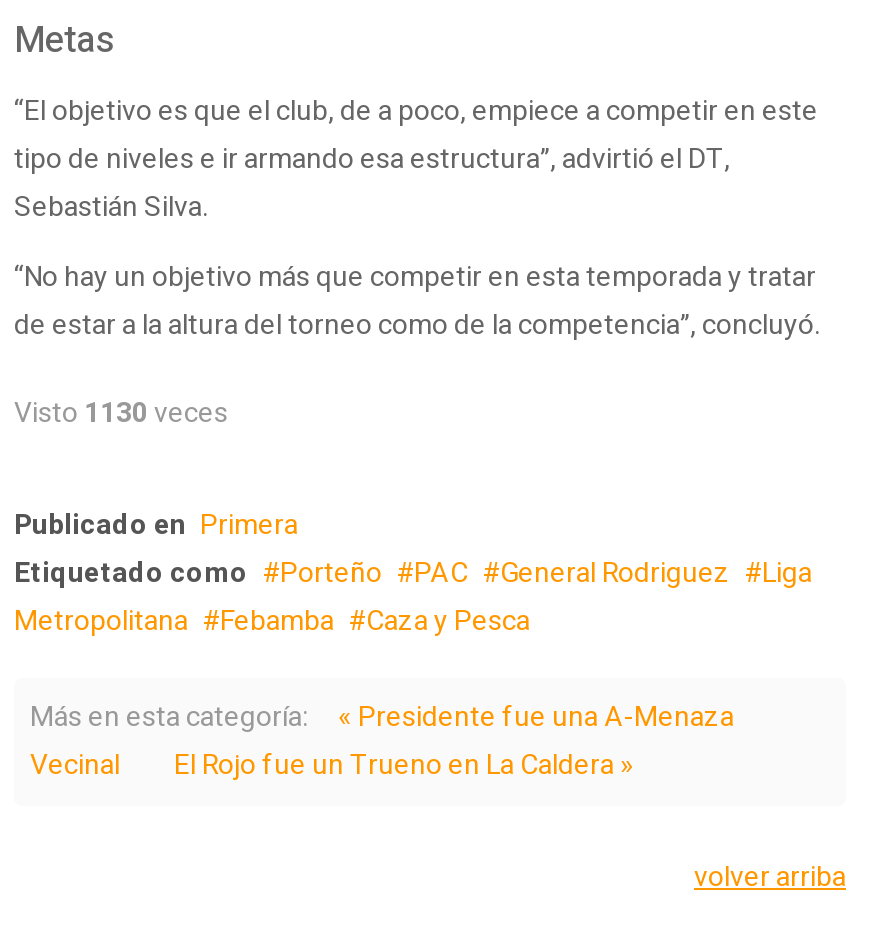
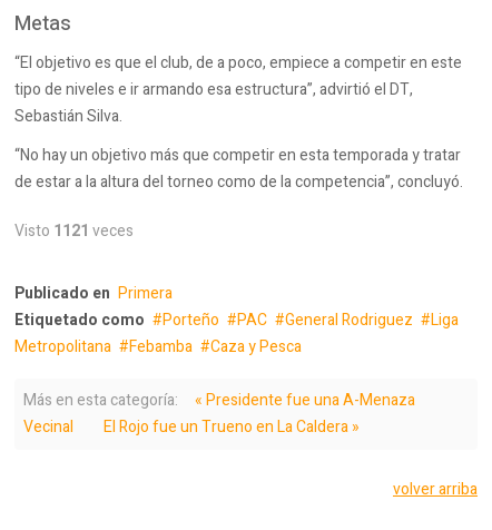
[14,392,228,434] Visto 1130 veces -> [14,219,134,243] Visto 1121 veces

